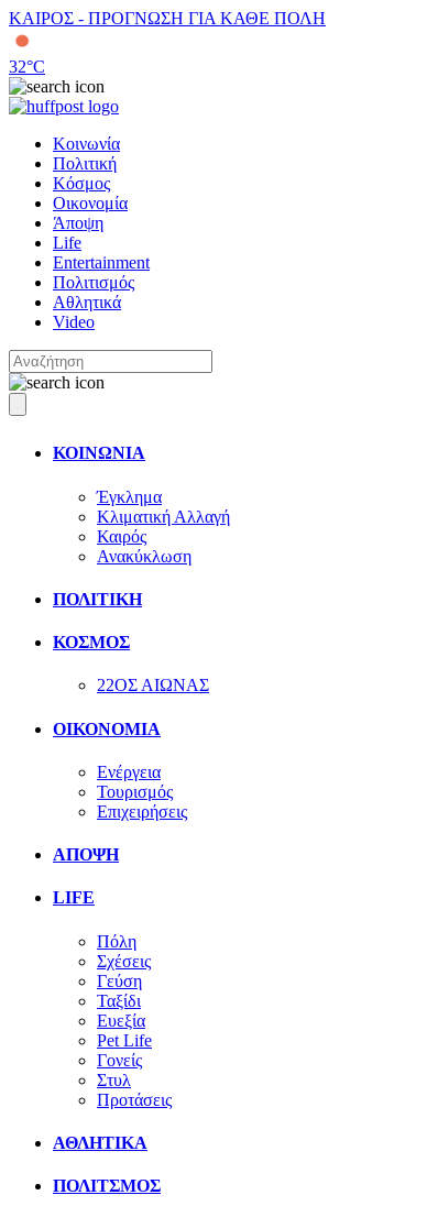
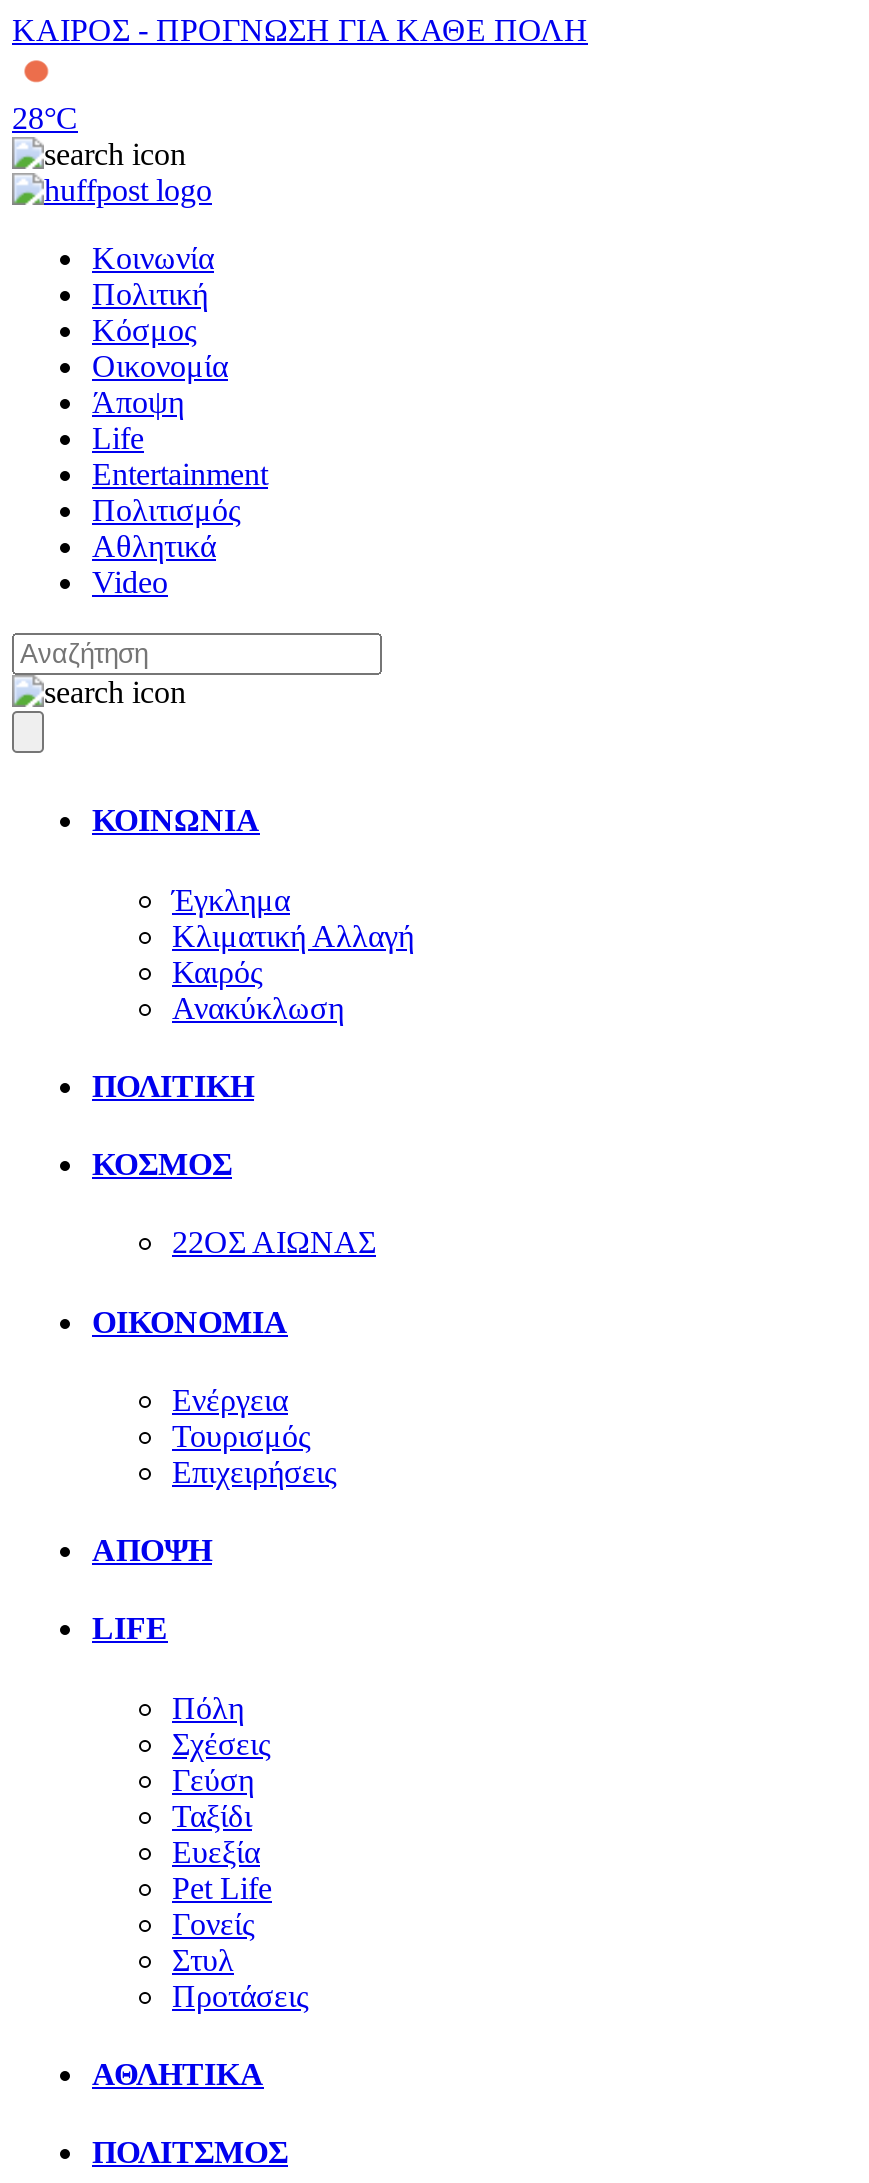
[9,57,45,76] 32°C -> [12,101,78,135] 28°C

